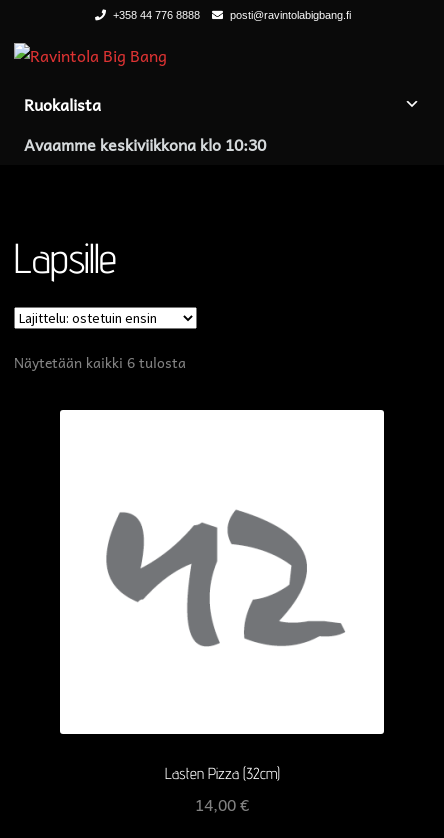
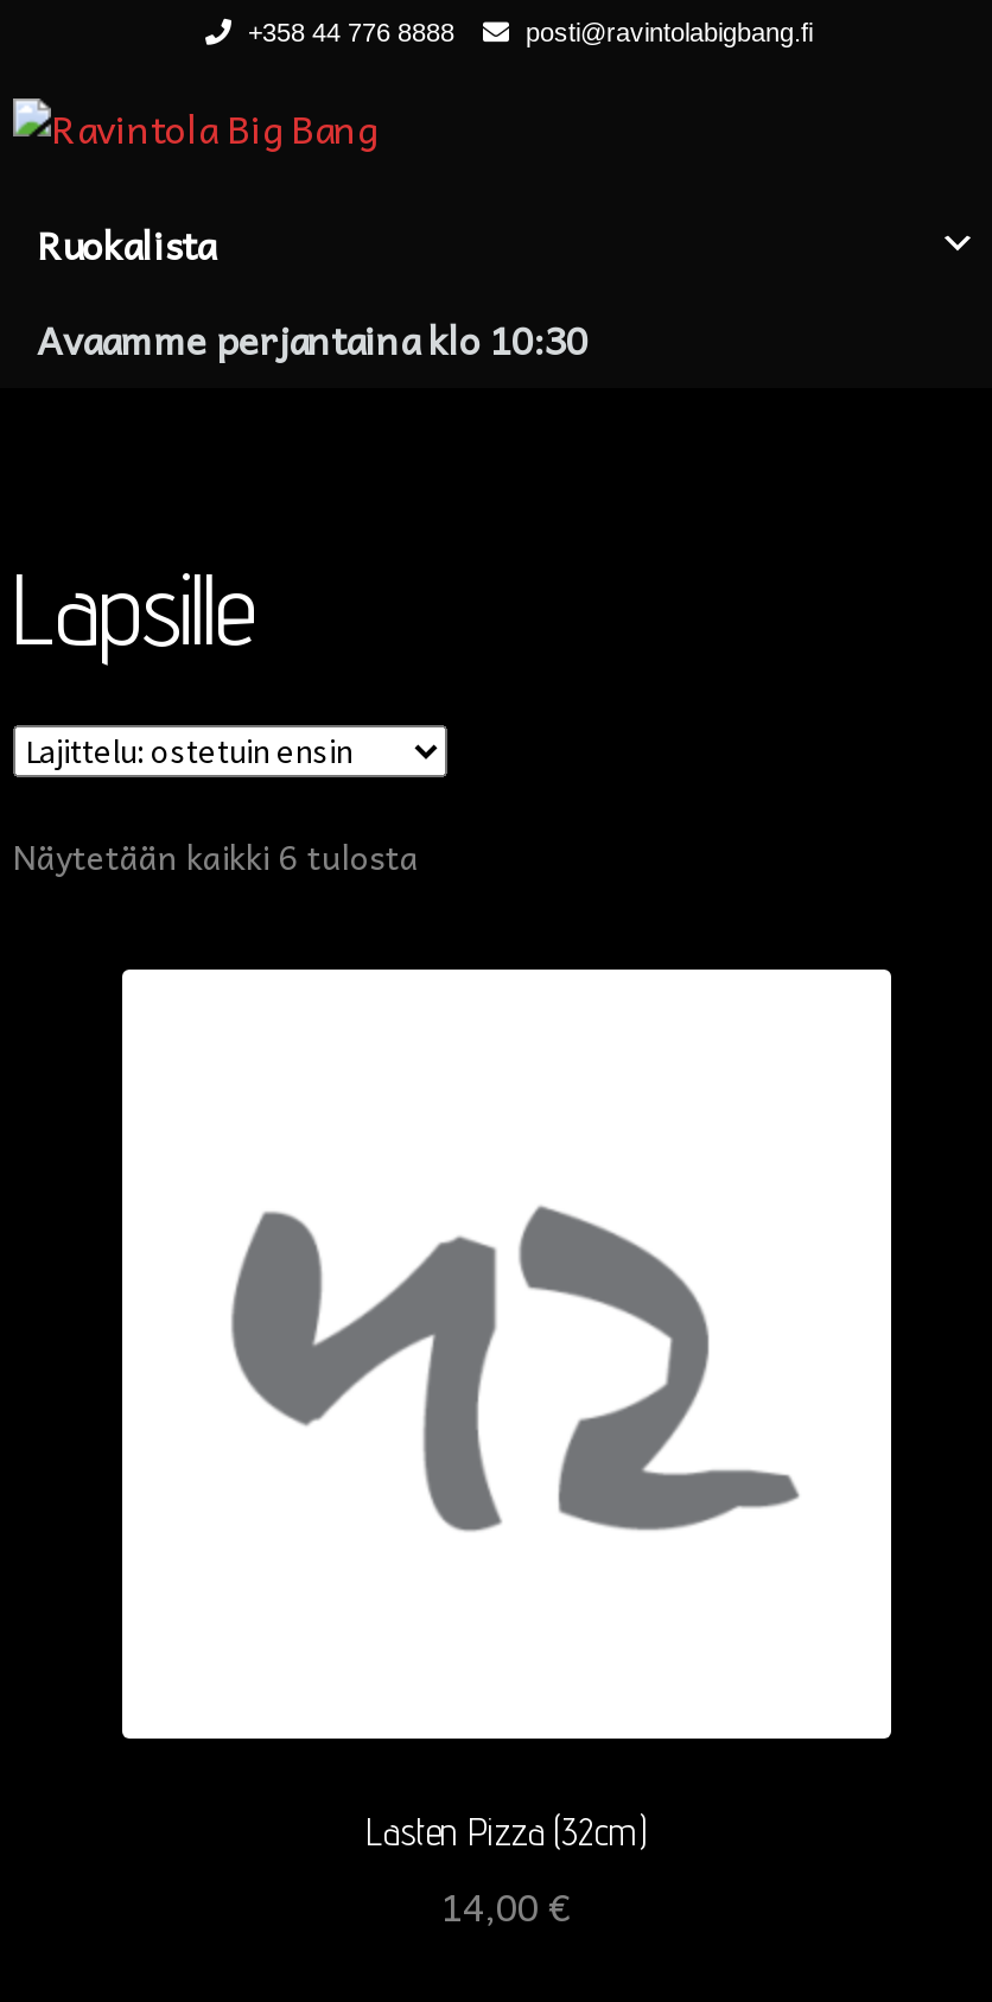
[24,131,266,157] Avaamme keskiviikkona klo 10:30 -> [37,308,587,370] Avaamme perjantaina klo 10:30

